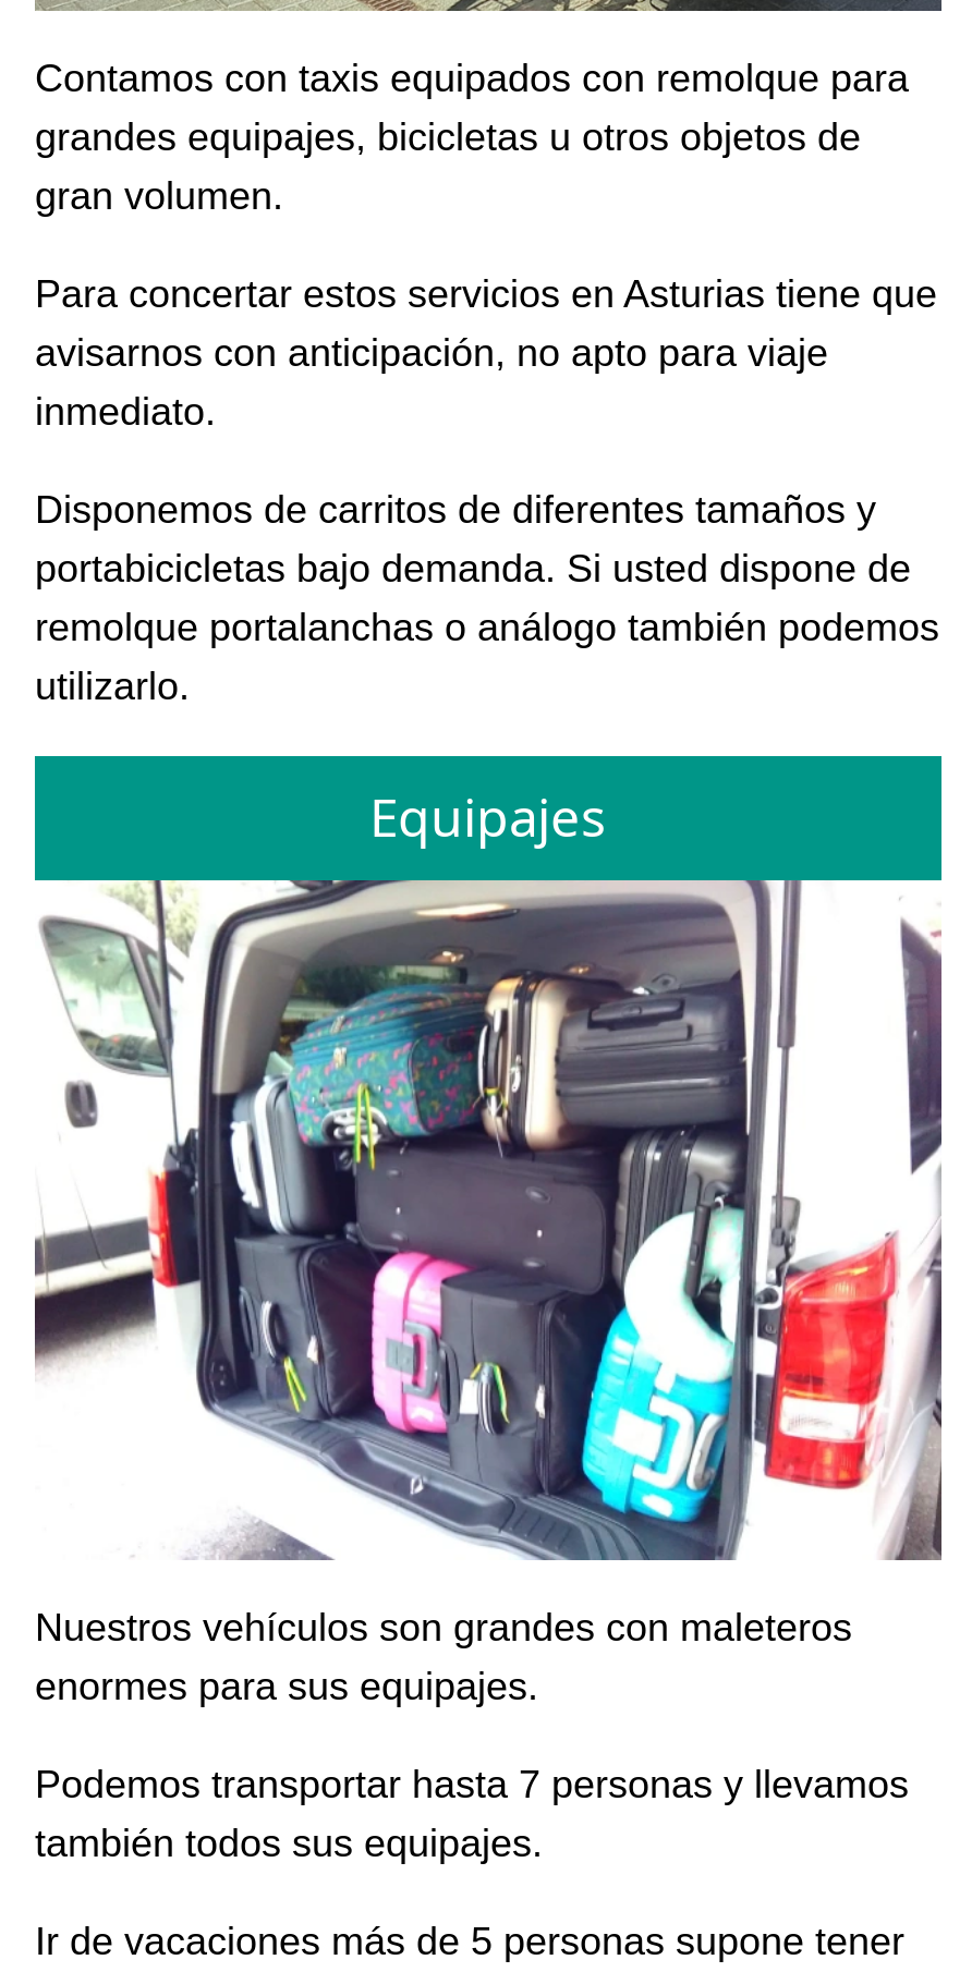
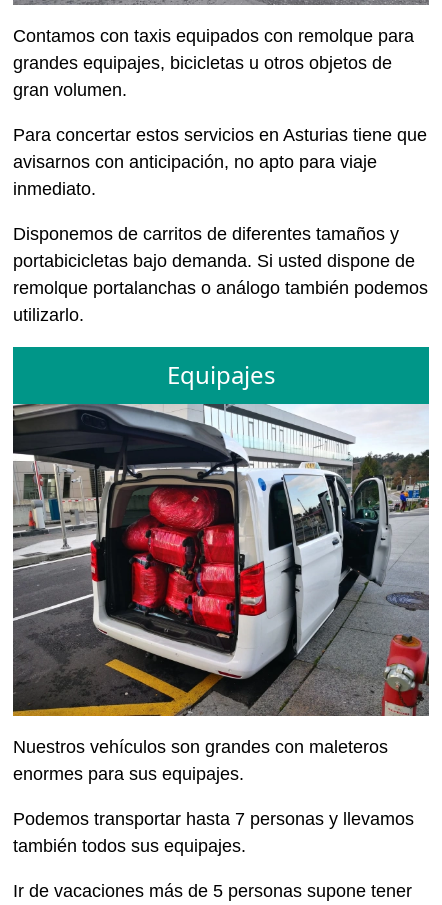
[35,878,944,1562] [image] -> [12,403,429,717] [image]

